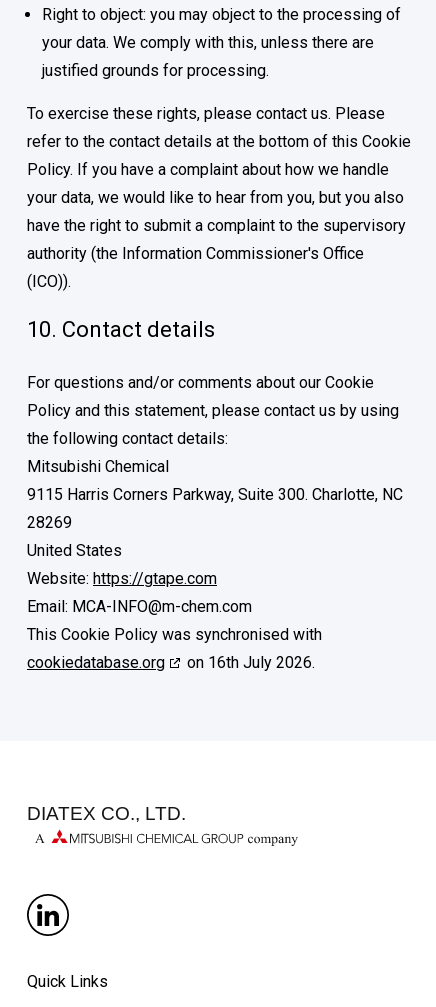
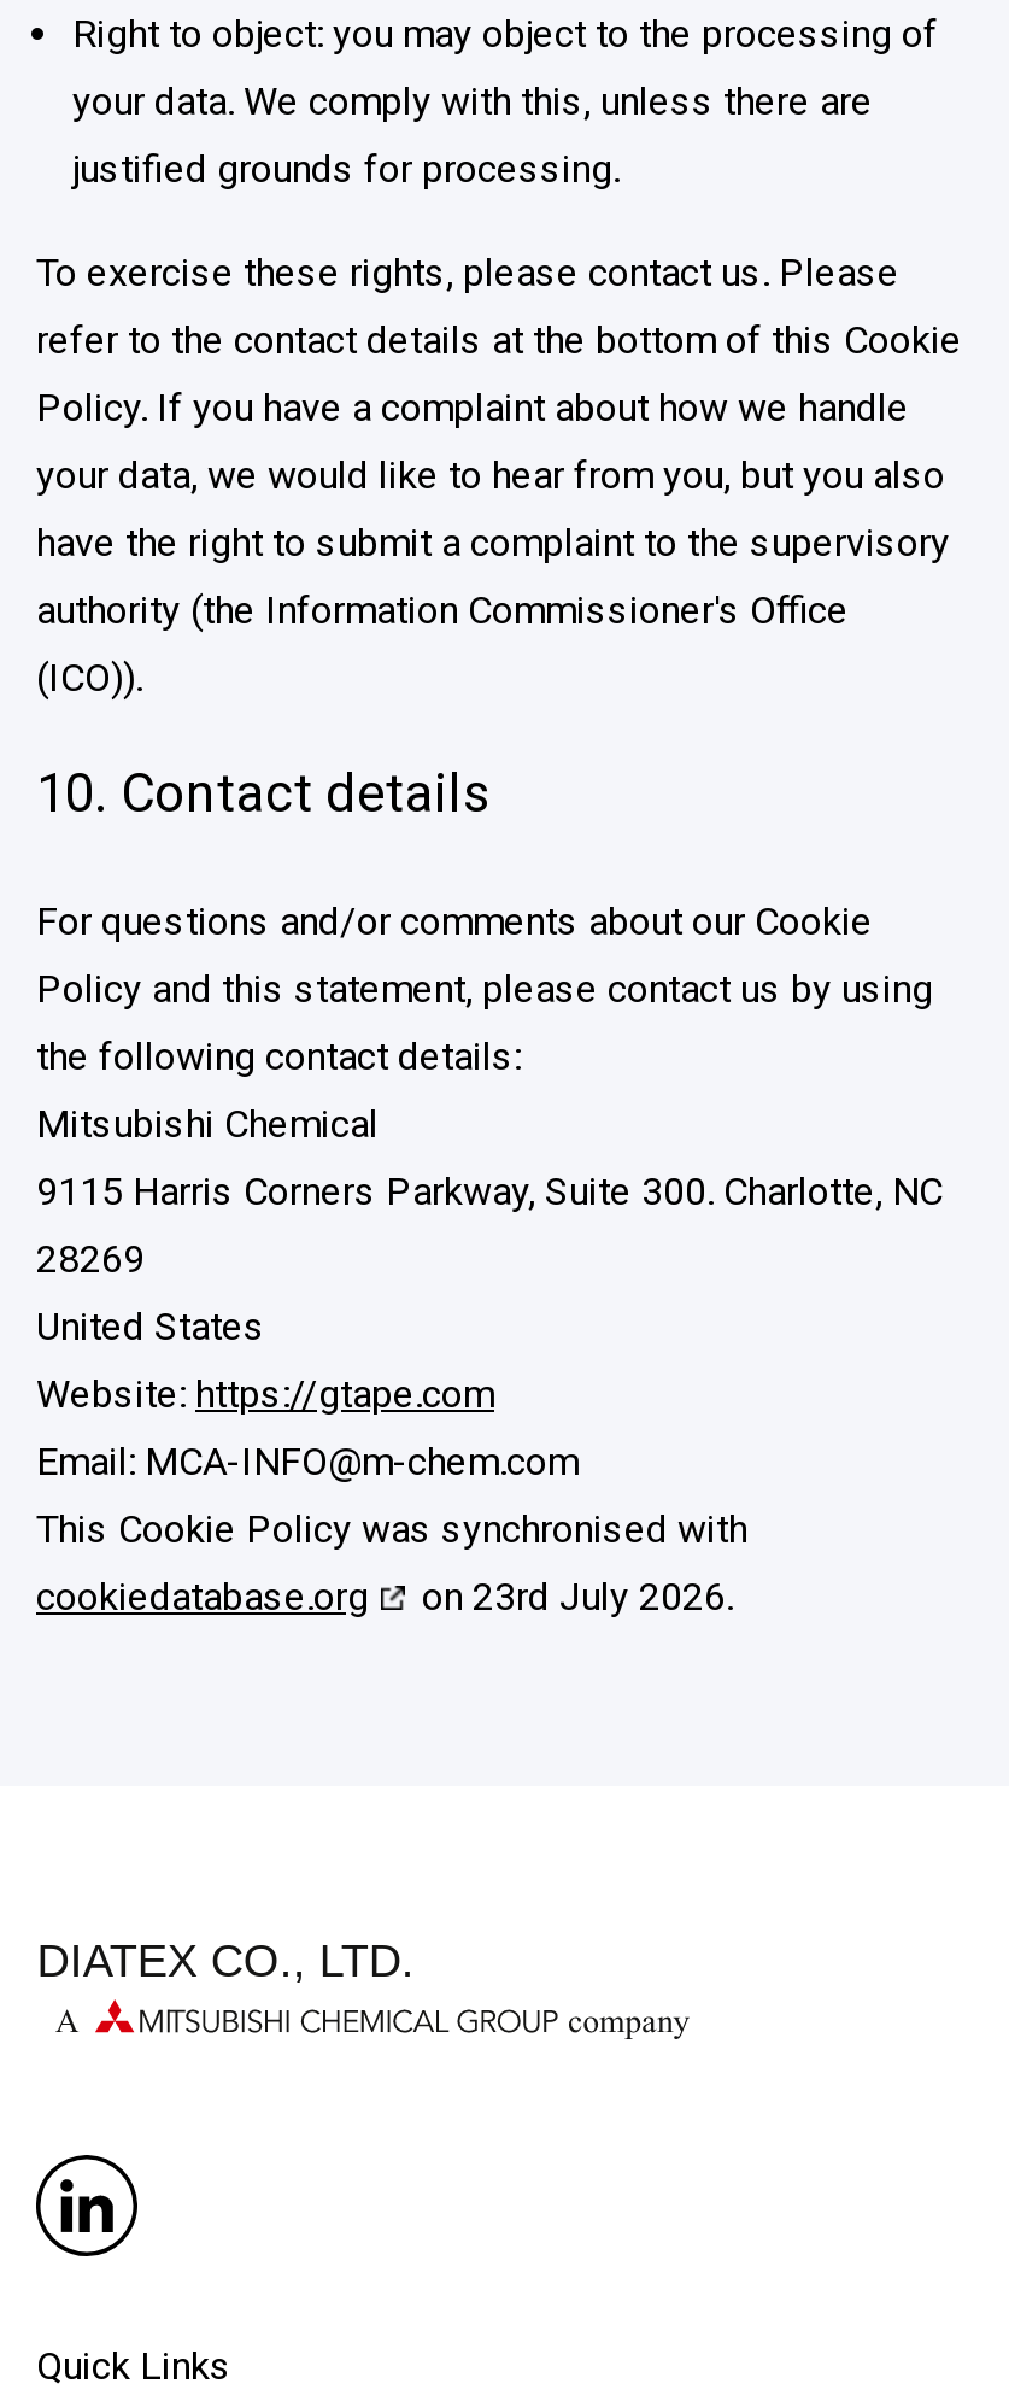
[27,653,315,672] cookiedatabase.org on 16th July 2026. -> [36,1574,733,1620] cookiedatabase.org on 23rd July 2026.

